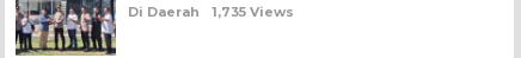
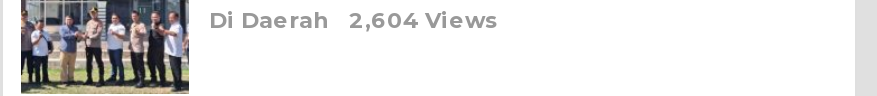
[128,3,294,20] Di Daerah 1,735 Views -> [209,5,499,33] Di Daerah 2,604 Views

